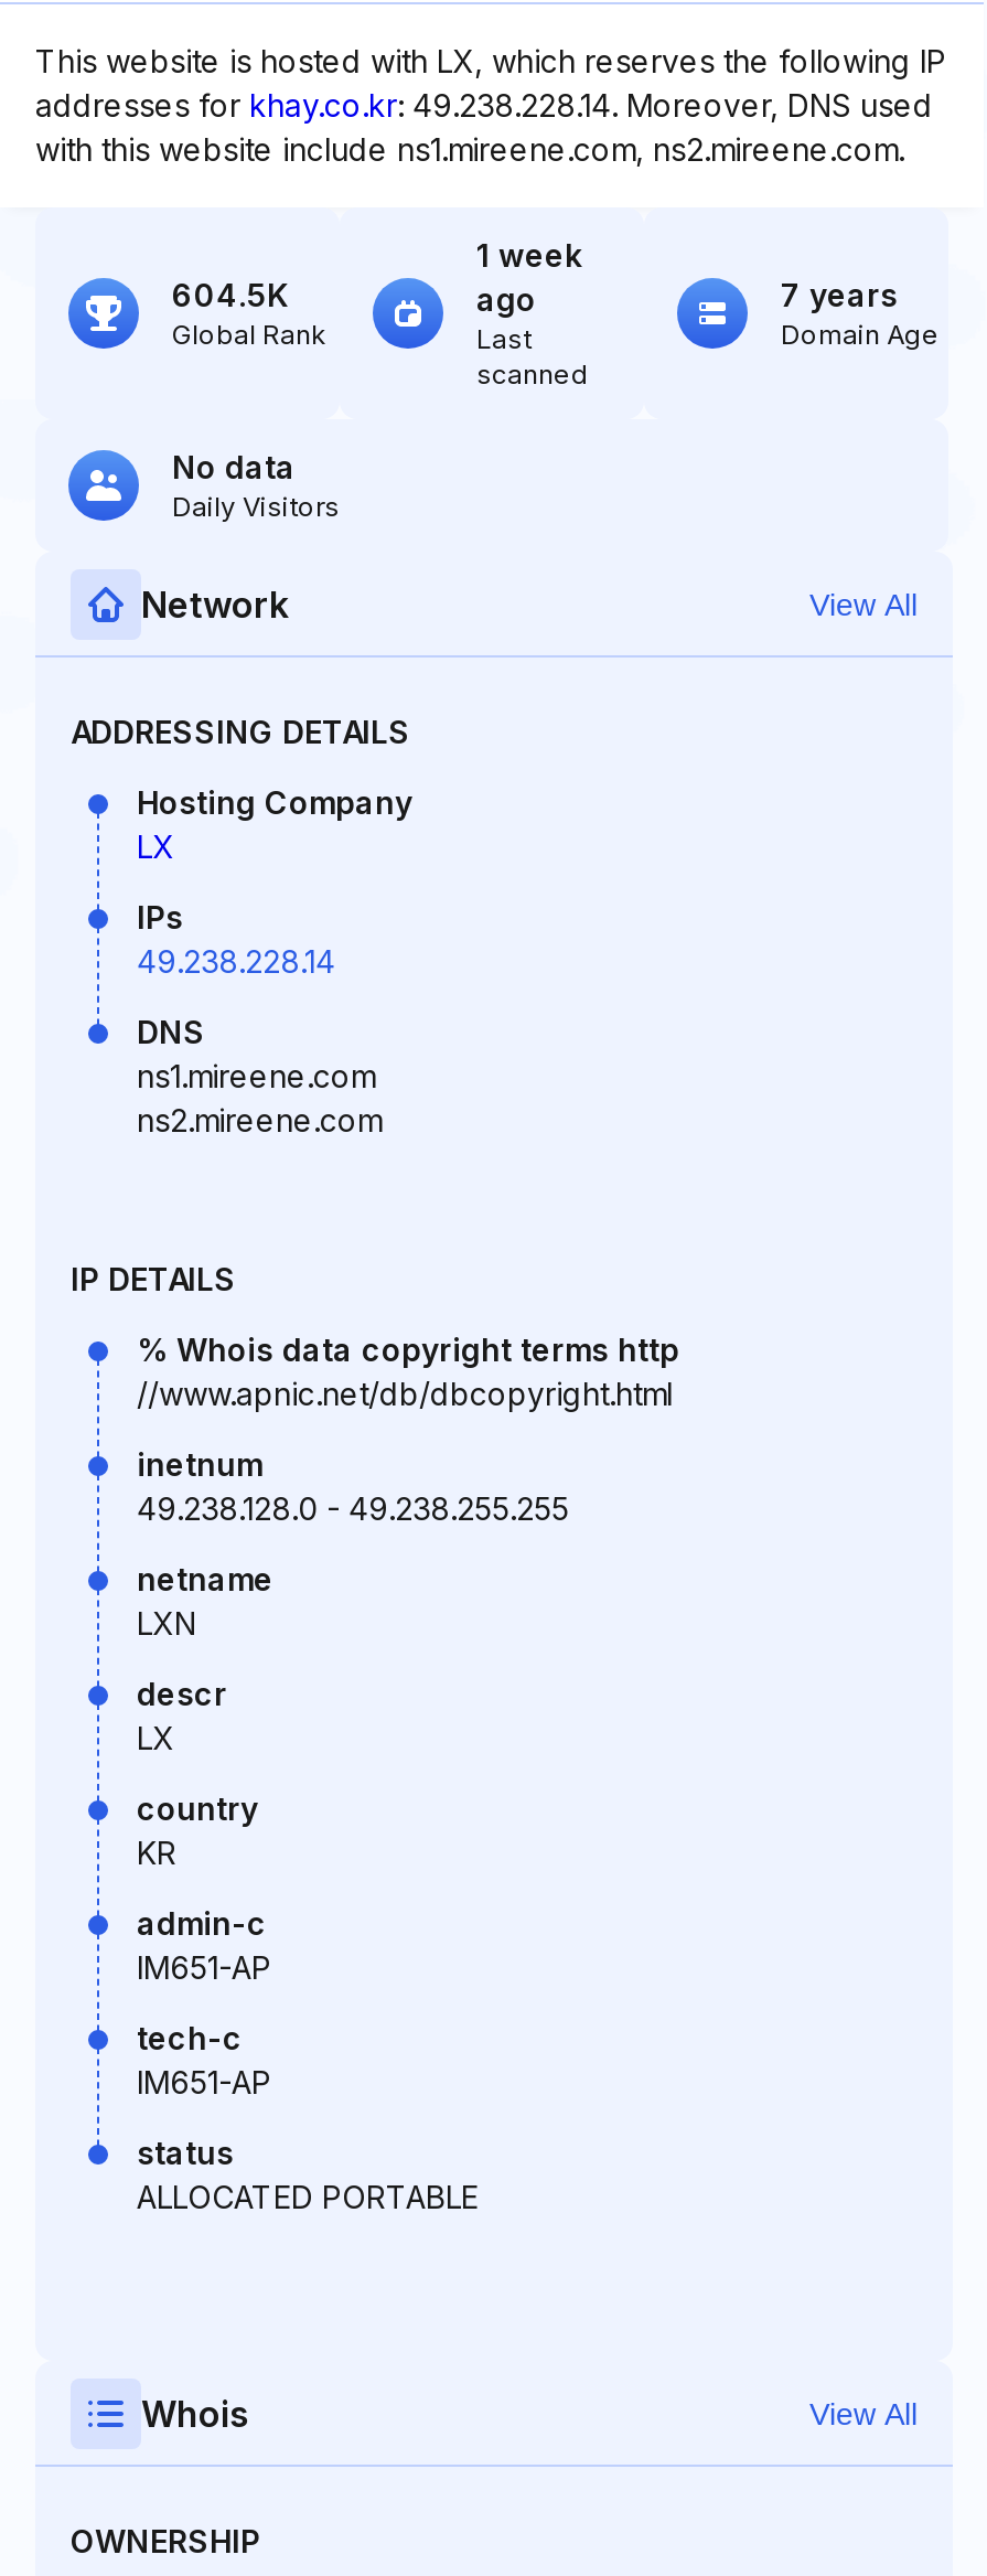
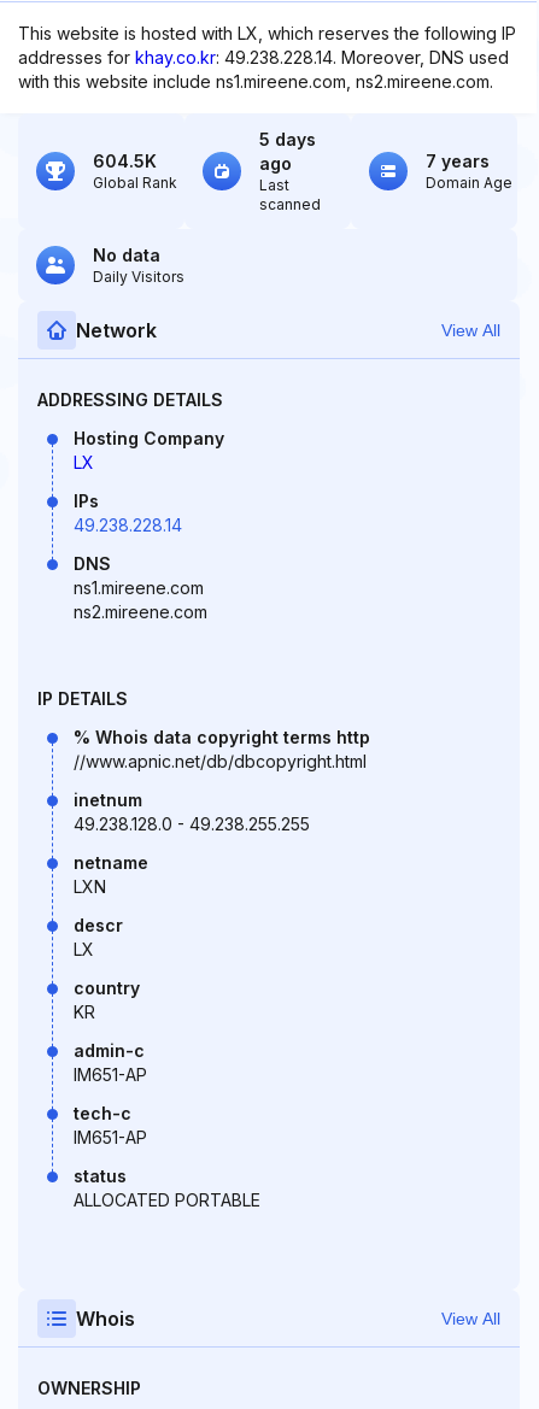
[476,236,582,274] 1 week -> [259,129,316,149] 5 days

